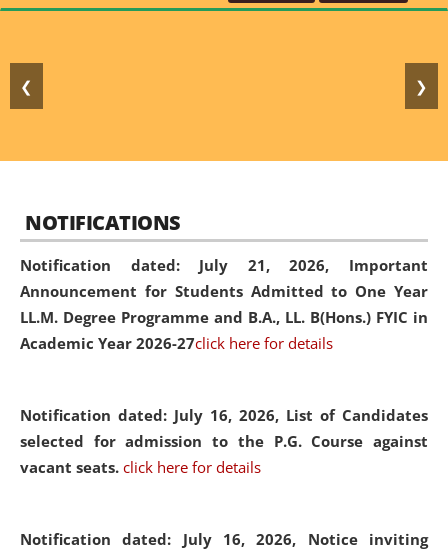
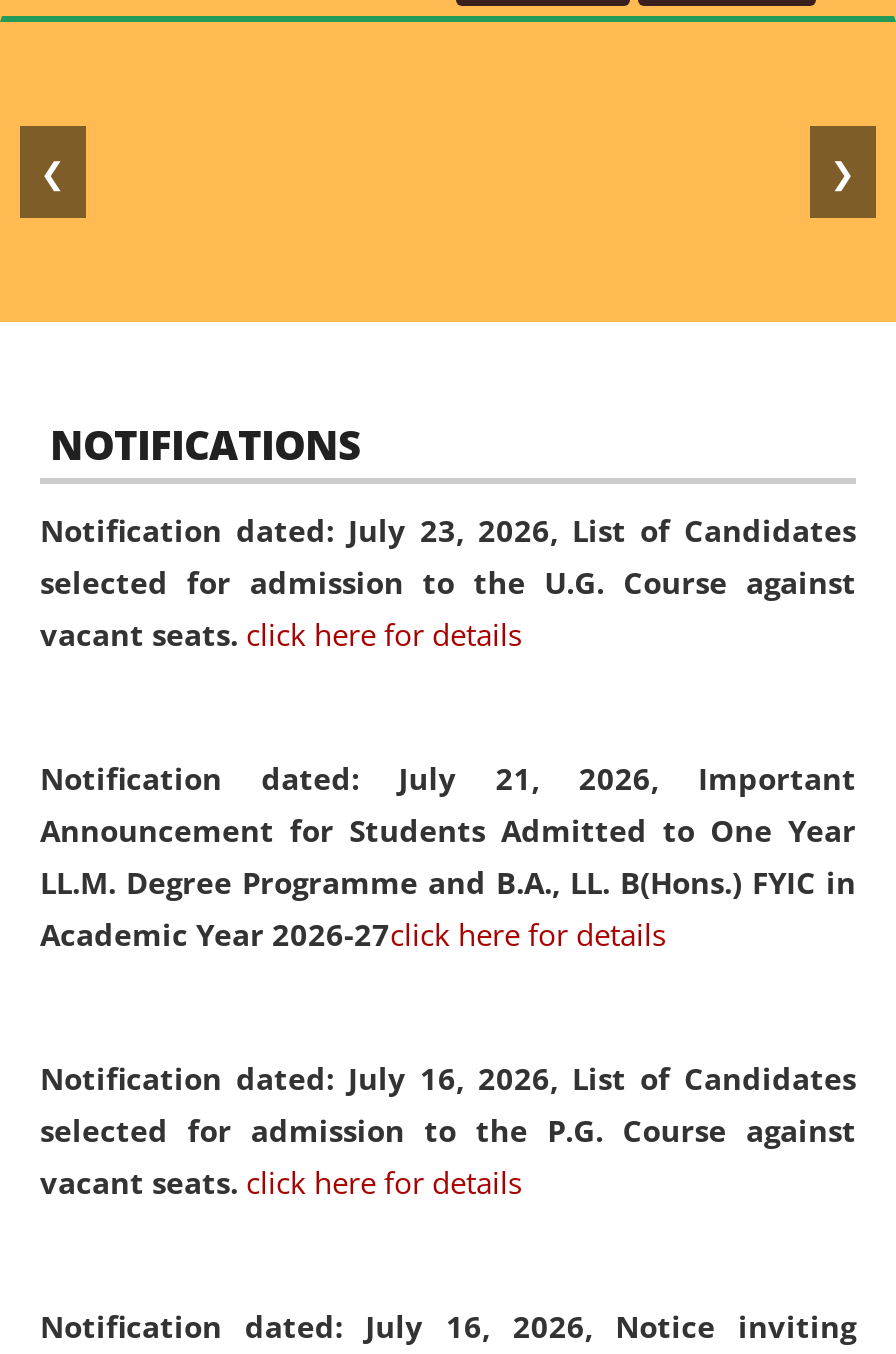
none -> [40,509,856,653] Notification dated: July 23, 2026, List of Candidates | selected for admission to the U.G. Course against | vacant seats. click here for details

